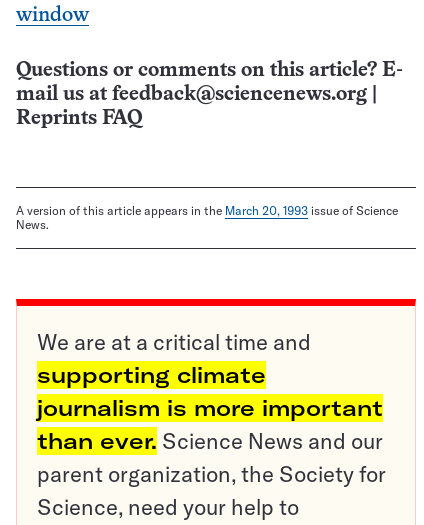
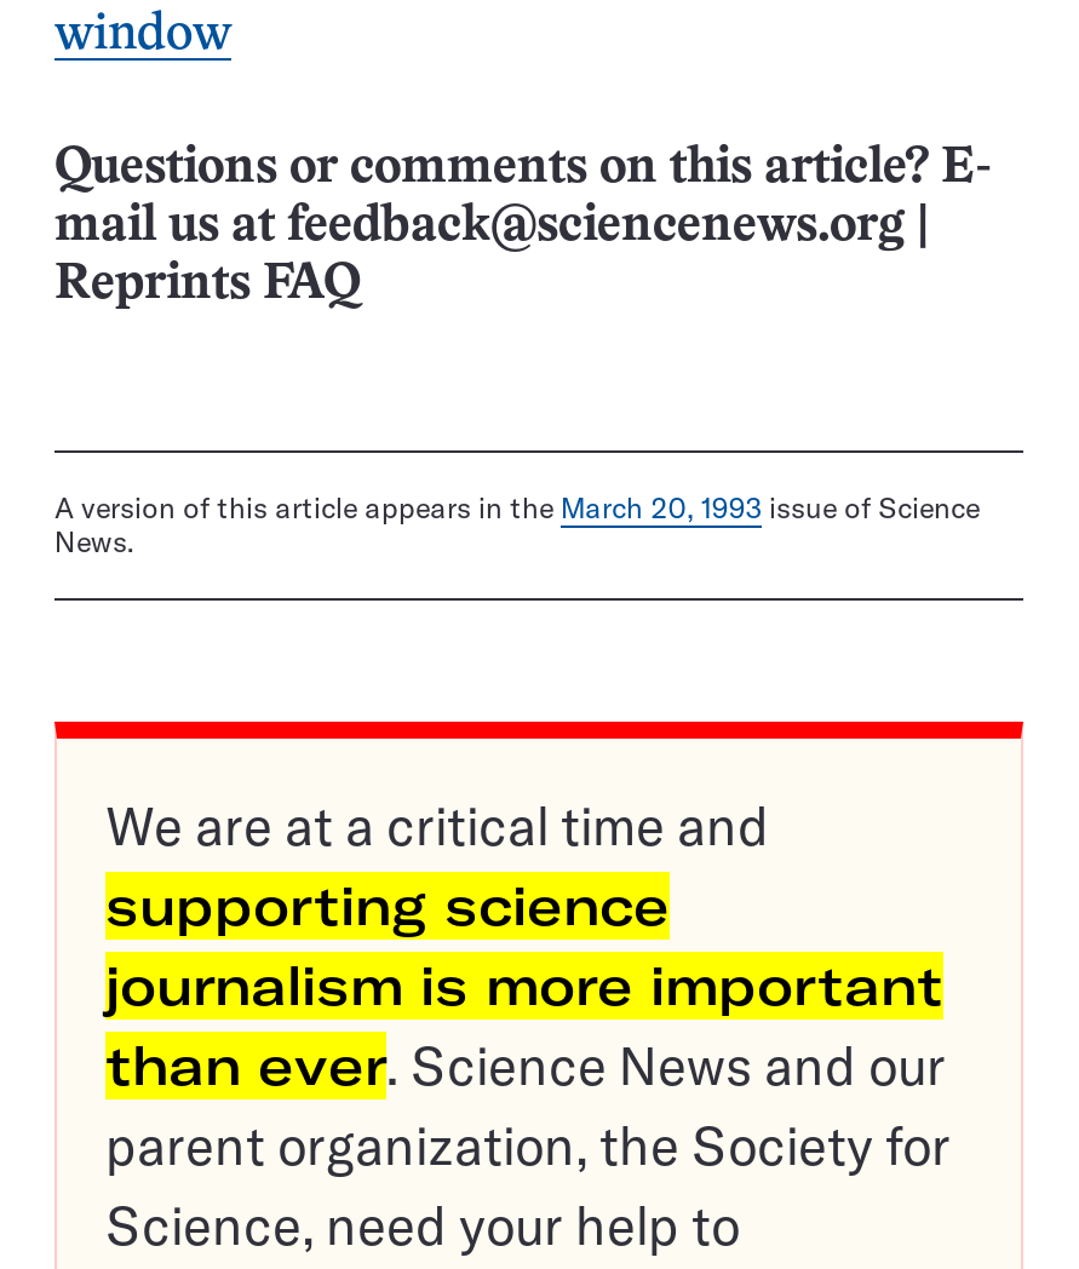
[37,361,266,389] supporting climate -> [105,873,670,940] supporting science

